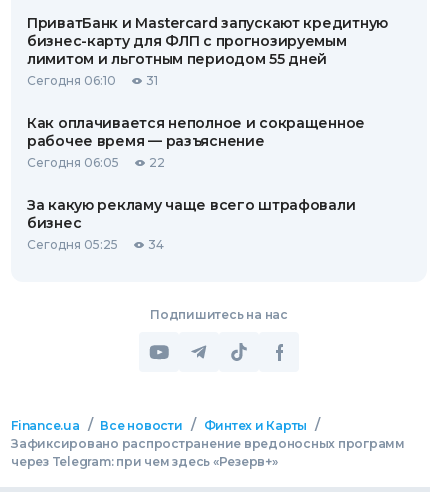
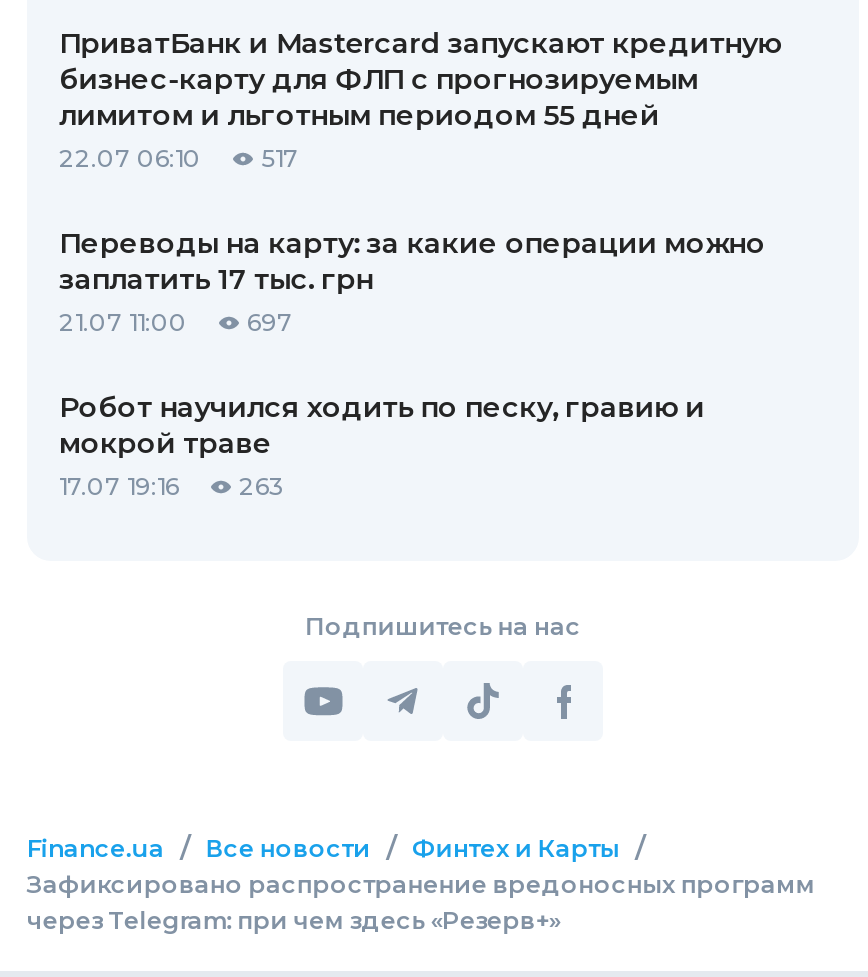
[27,73,158,88] Сегодня 06:10 | 31 -> [59,144,299,174] 22.07 06:10 | 517
[27,114,365,170] Как оплачивается неполное и сокращенное | рабочее время — разъяснение | Сегодня 06:05 | 22 -> [59,226,765,338] Переводы на карту: за какие операции можно | заплатить 17 тыс. грн | 21.07 11:00 | 697
[27,196,355,252] За какую рекламу чаще всего штрафовали | бизнес | Сегодня 05:25 | 34 -> [59,390,705,502] Робот научился ходить по песку, гравию и | мокрой траве | 17.07 19:16 | 263

